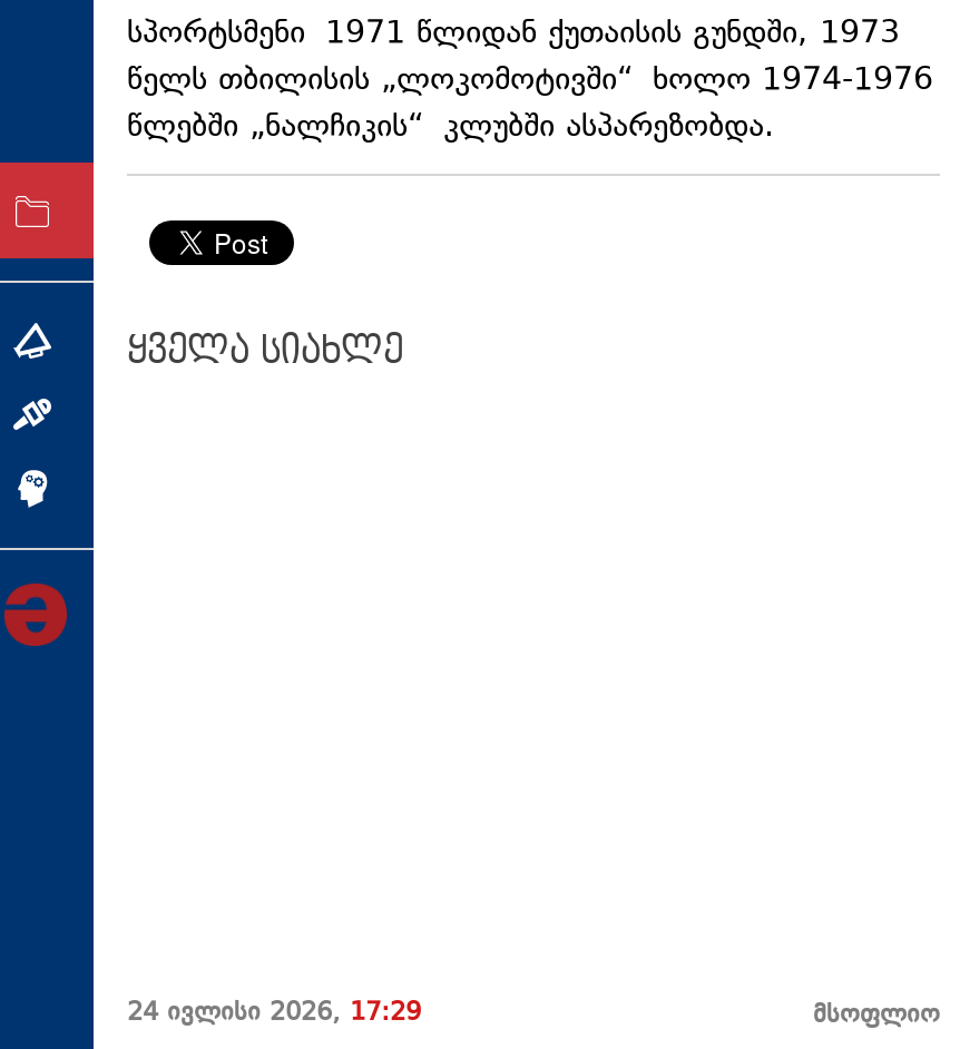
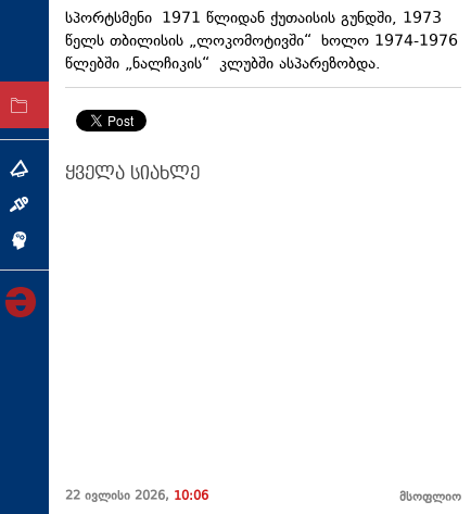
[127,996,421,1034] 24 ივლისი 2026, 17:29 -> [65,488,208,507] 22 ივლისი 2026, 10:06

